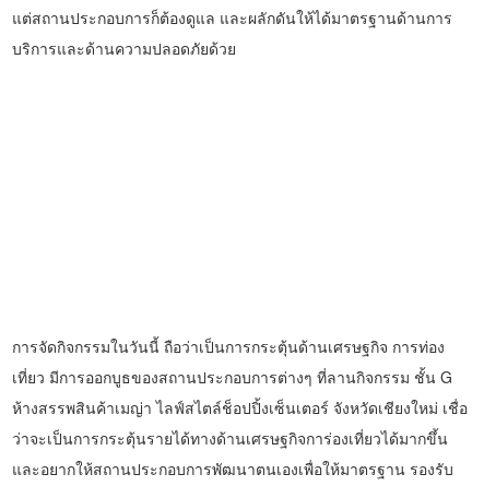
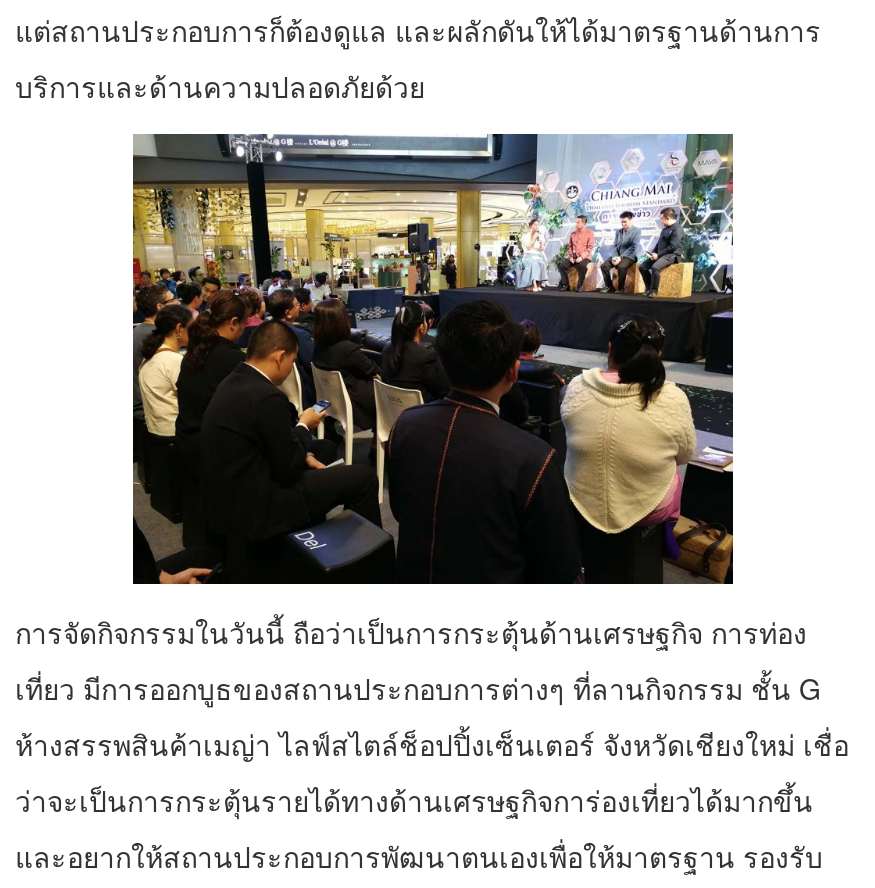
none -> [131,132,735,586] [image]

